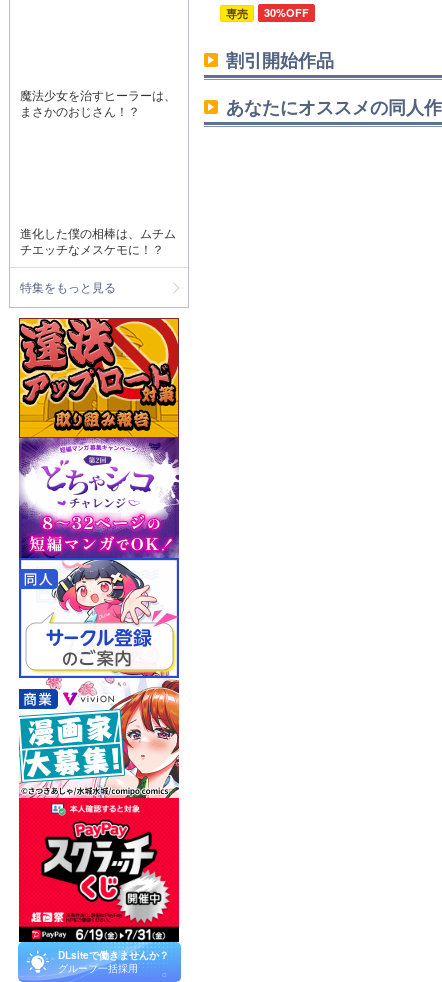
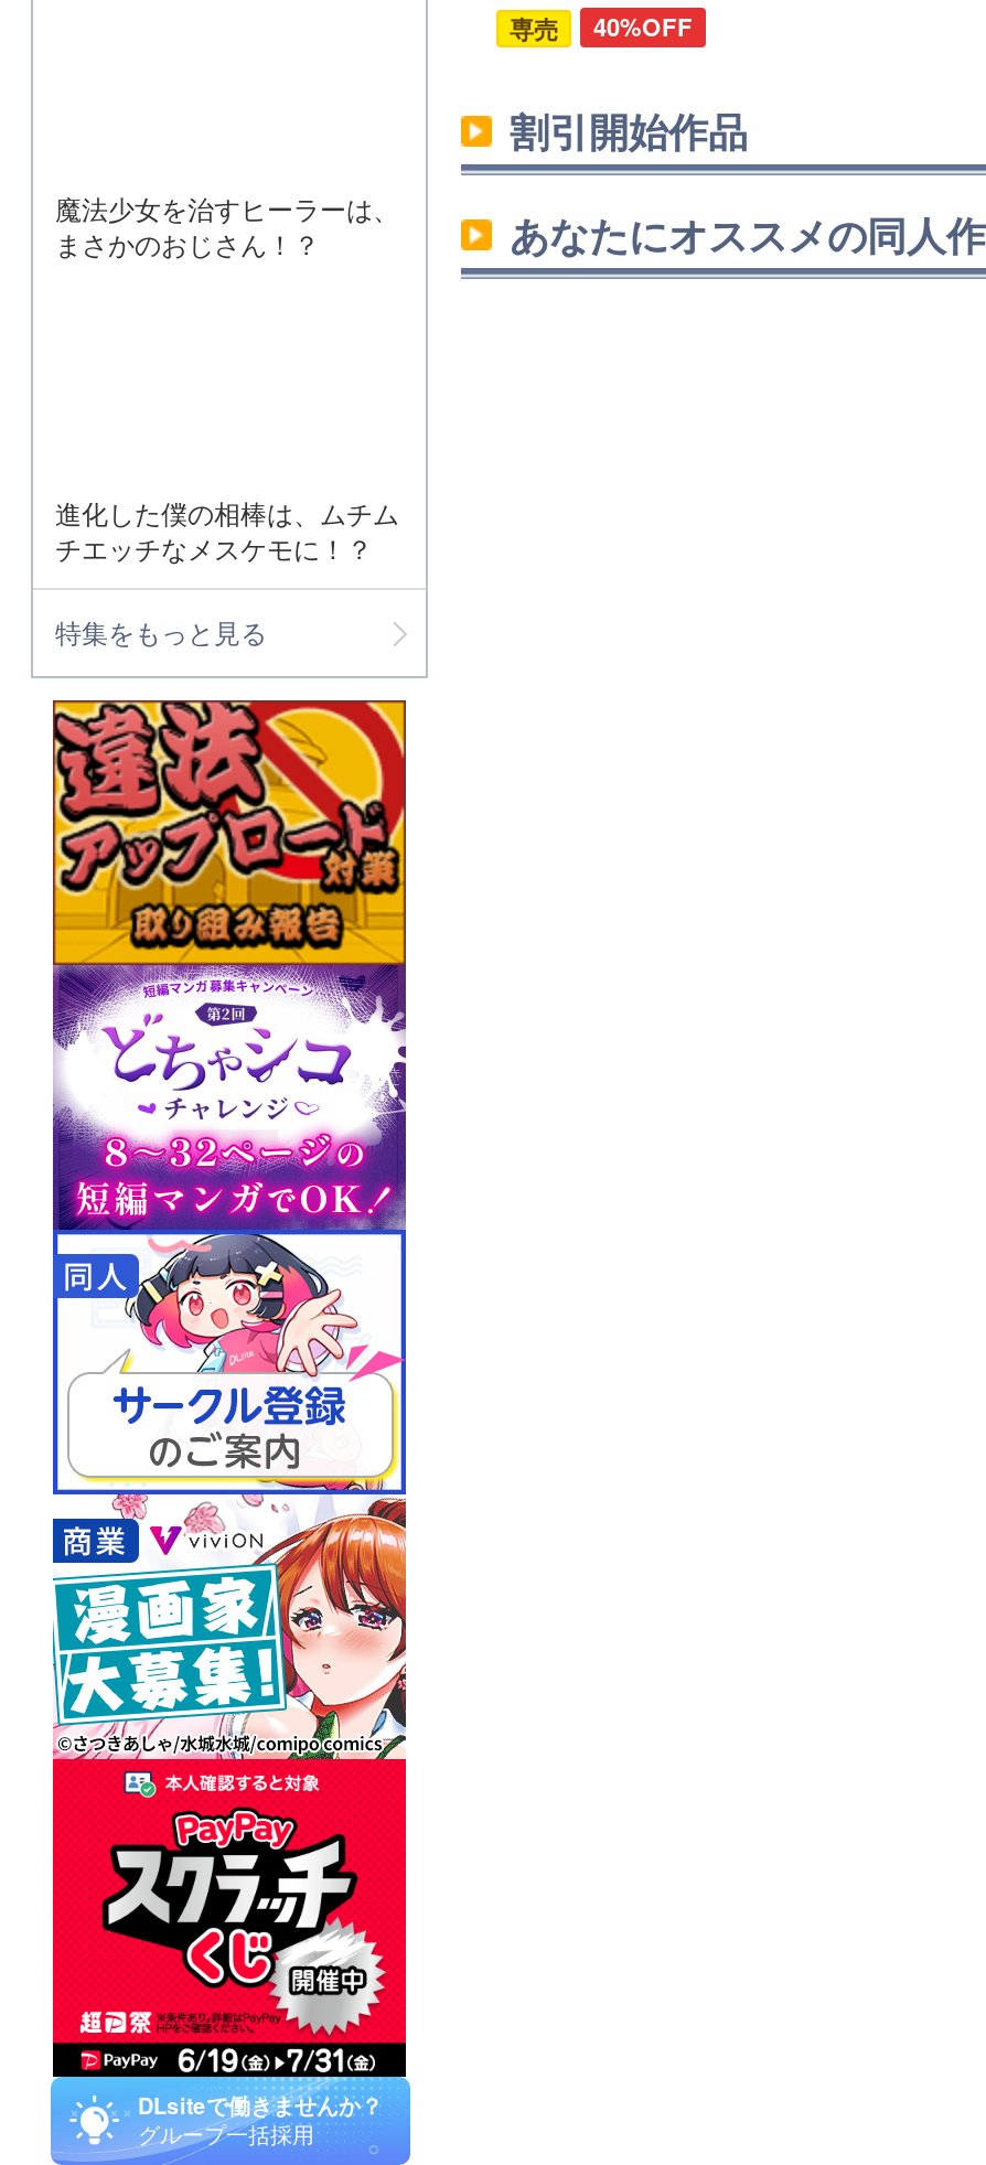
[226,5,309,20] 専売 30%OFF -> [510,10,693,44] 専売 40%OFF

